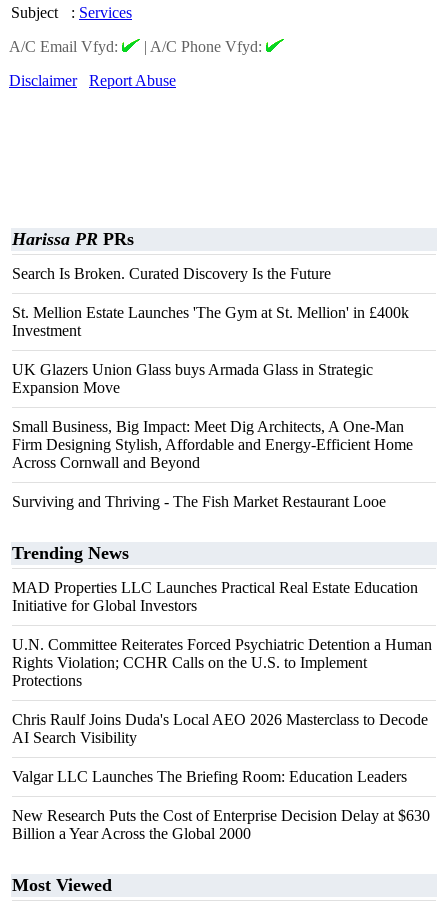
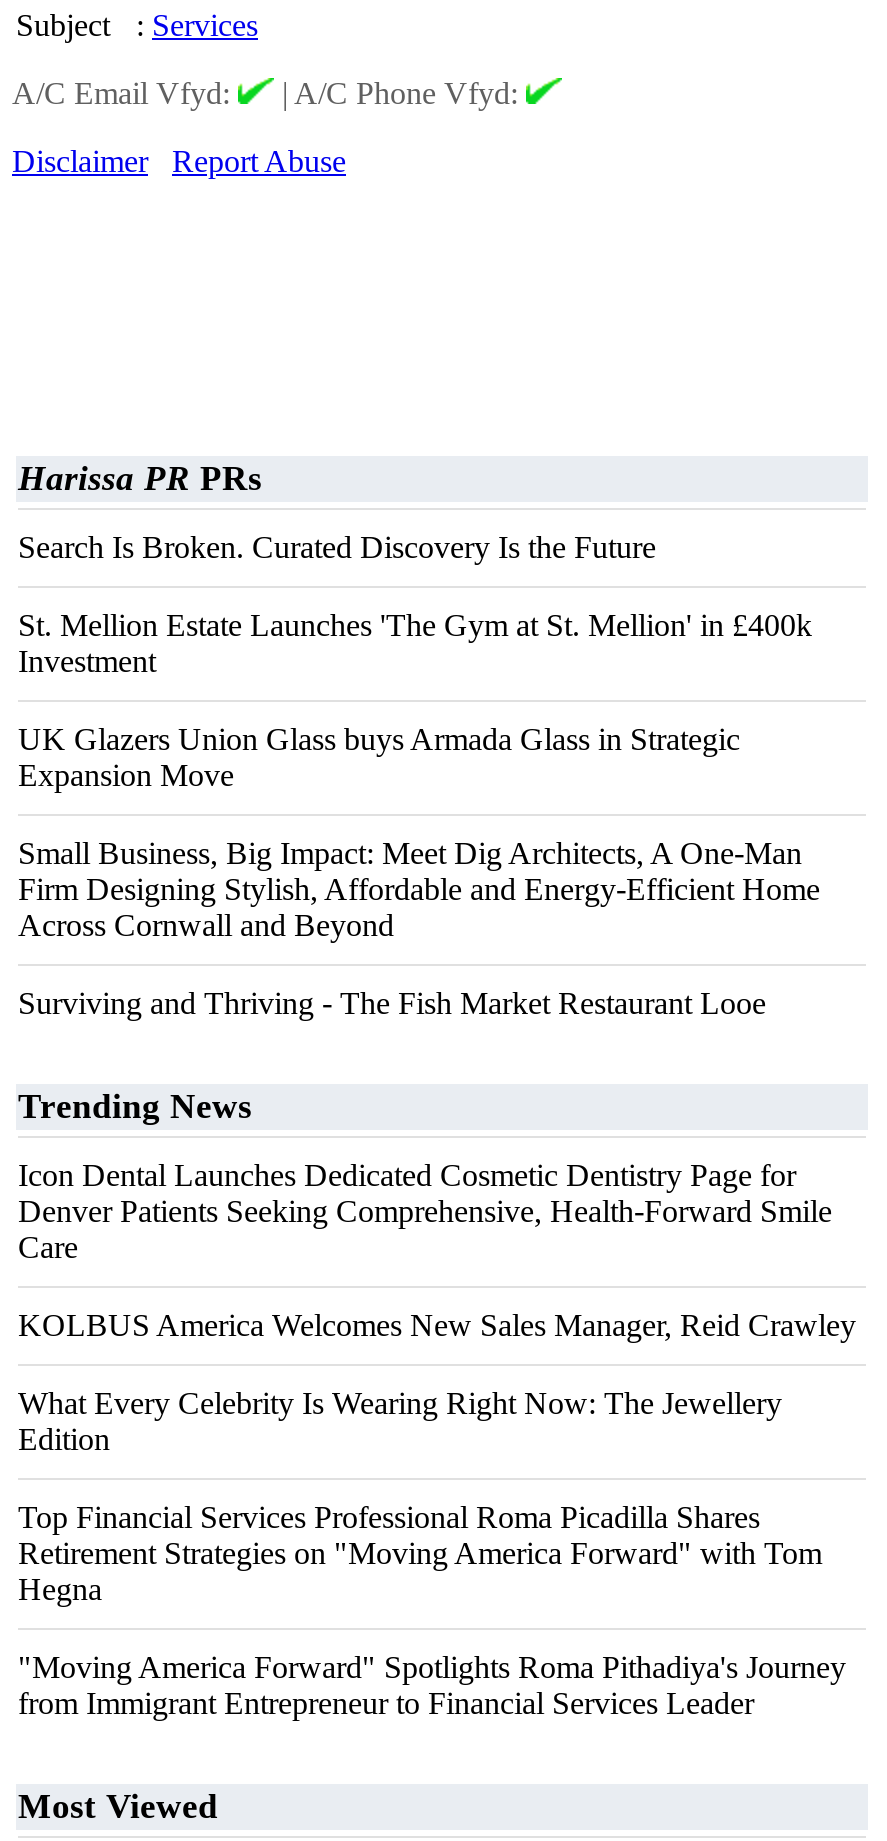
[12,579,418,614] MAD Properties LLC Launches Practical Real Estate Education | Initiative for Global Investors -> [18,1158,832,1264] Icon Dental Launches Dedicated Cosmetic Dentistry Page for | Denver Patients Seeking Comprehensive, Health-Forward Smile | Care
[12,636,432,689] U.N. Committee Reiterates Forced Psychiatric Detention a Human | Rights Violation; CCHR Calls on the U.S. to Implement | Protections -> [18,1308,856,1342] KOLBUS America Welcomes New Sales Manager, Reid Crawley
[12,711,428,746] Chris Raulf Joins Duda's Local AEO 2026 Masterclass to Decode | AI Search Visibility -> [18,1386,782,1456] What Every Celebrity Is Wearing Right Now: The Jewellery | Edition
[12,768,407,785] Valgar LLC Launches The Briefing Room: Education Leaders -> [18,1500,822,1606] Top Financial Services Professional Roma Picadilla Shares | Retirement Strategies on "Moving America Forward" with Tom | Hegna
[12,807,430,842] New Research Puts the Cost of Enterprise Decision Delay at $630 | Billion a Year Across the Global 2000 -> [18,1650,846,1720] "Moving America Forward" Spotlights Roma Pithadiya's Journey | from Immigrant Entrepreneur to Financial Services Leader

